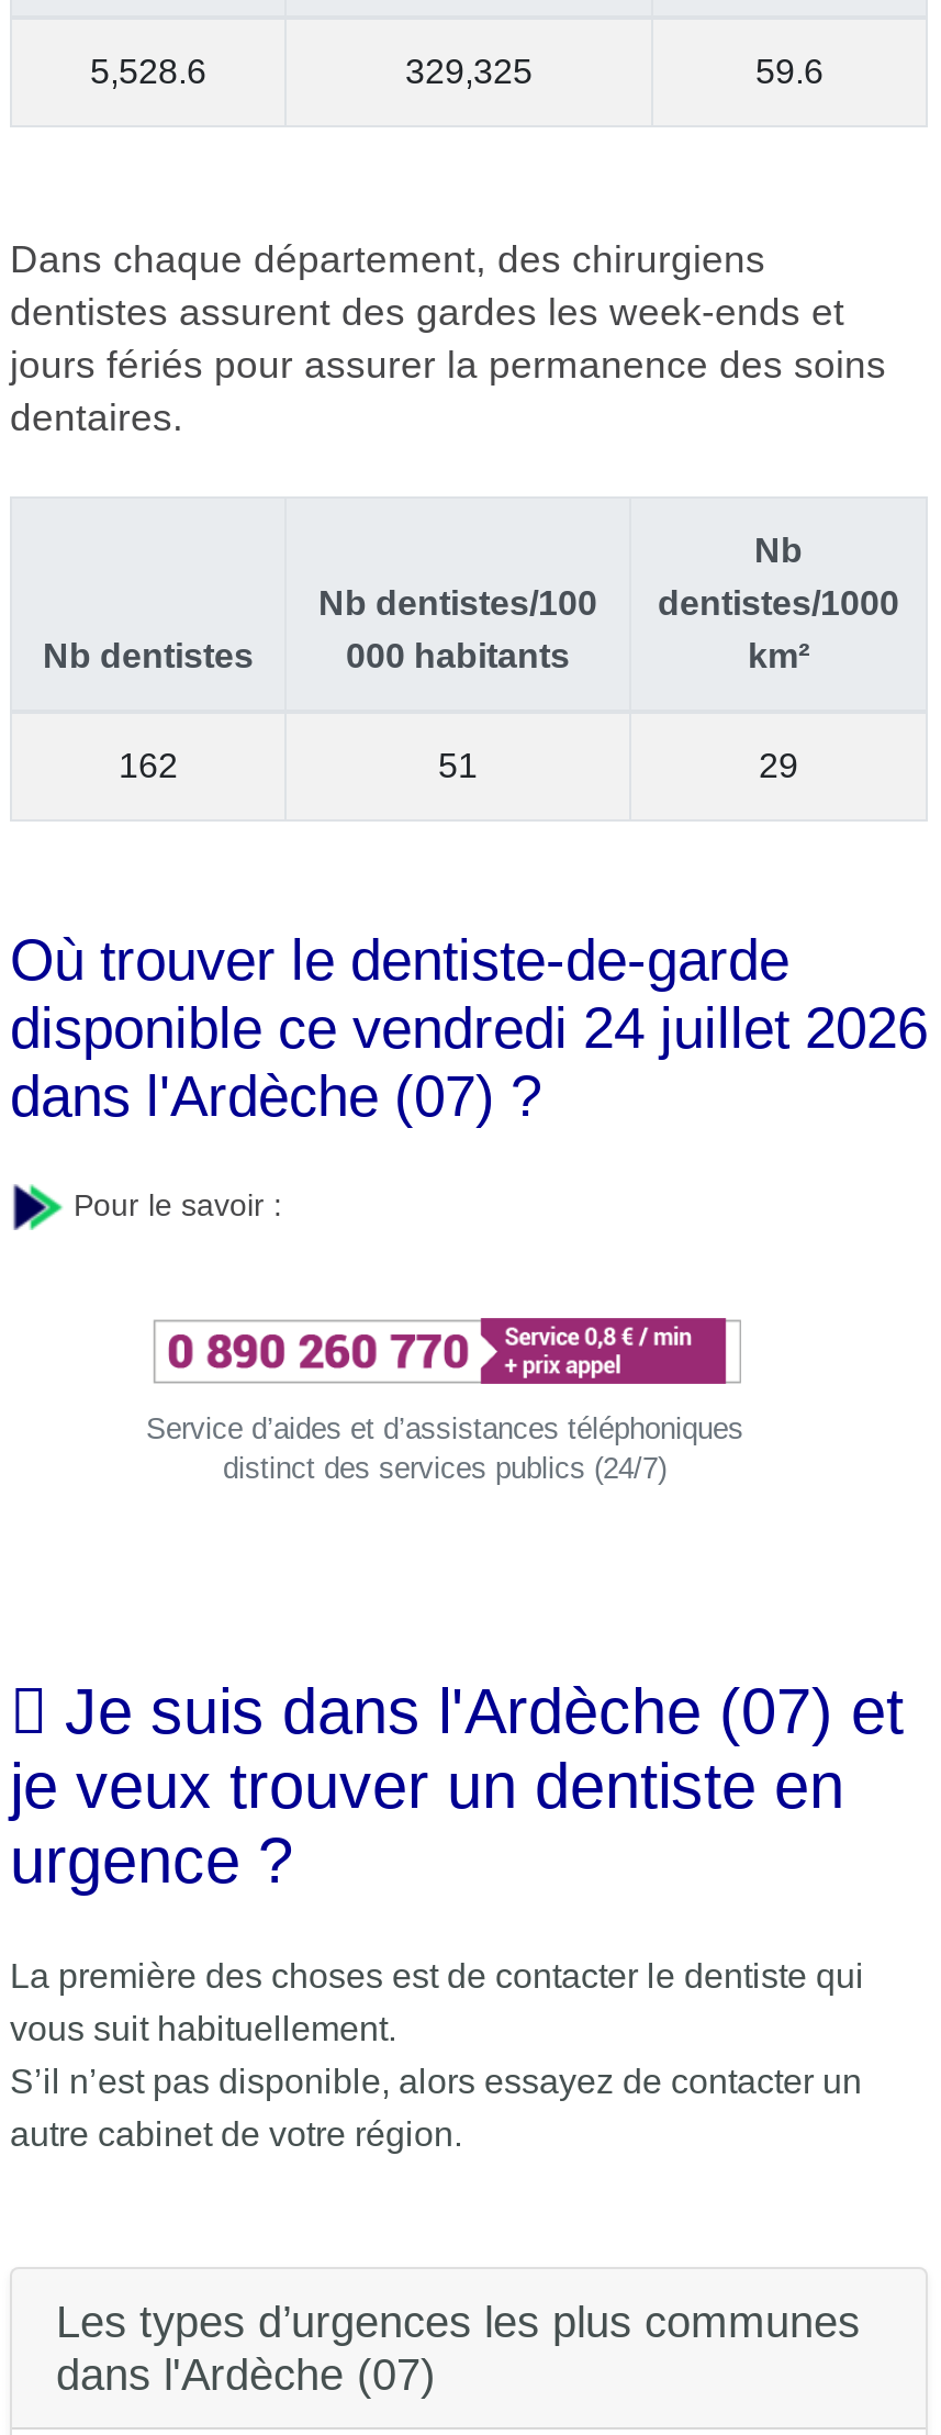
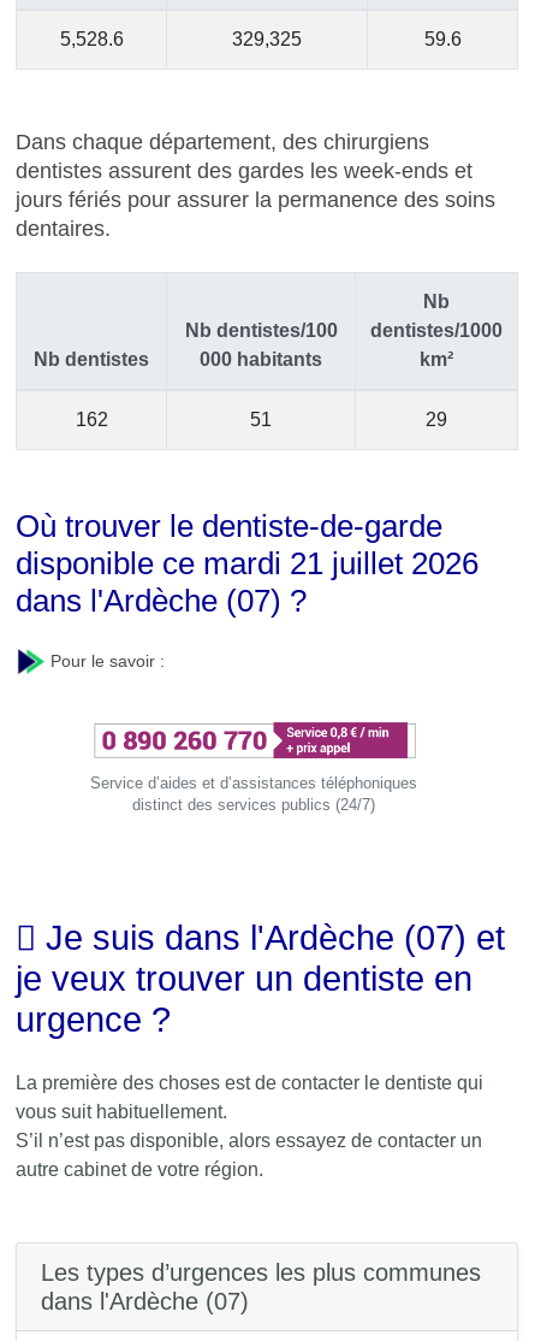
[10,994,928,1060] disponible ce vendredi 24 juillet 2026 -> [16,545,478,581] disponible ce mardi 21 juillet 2026

